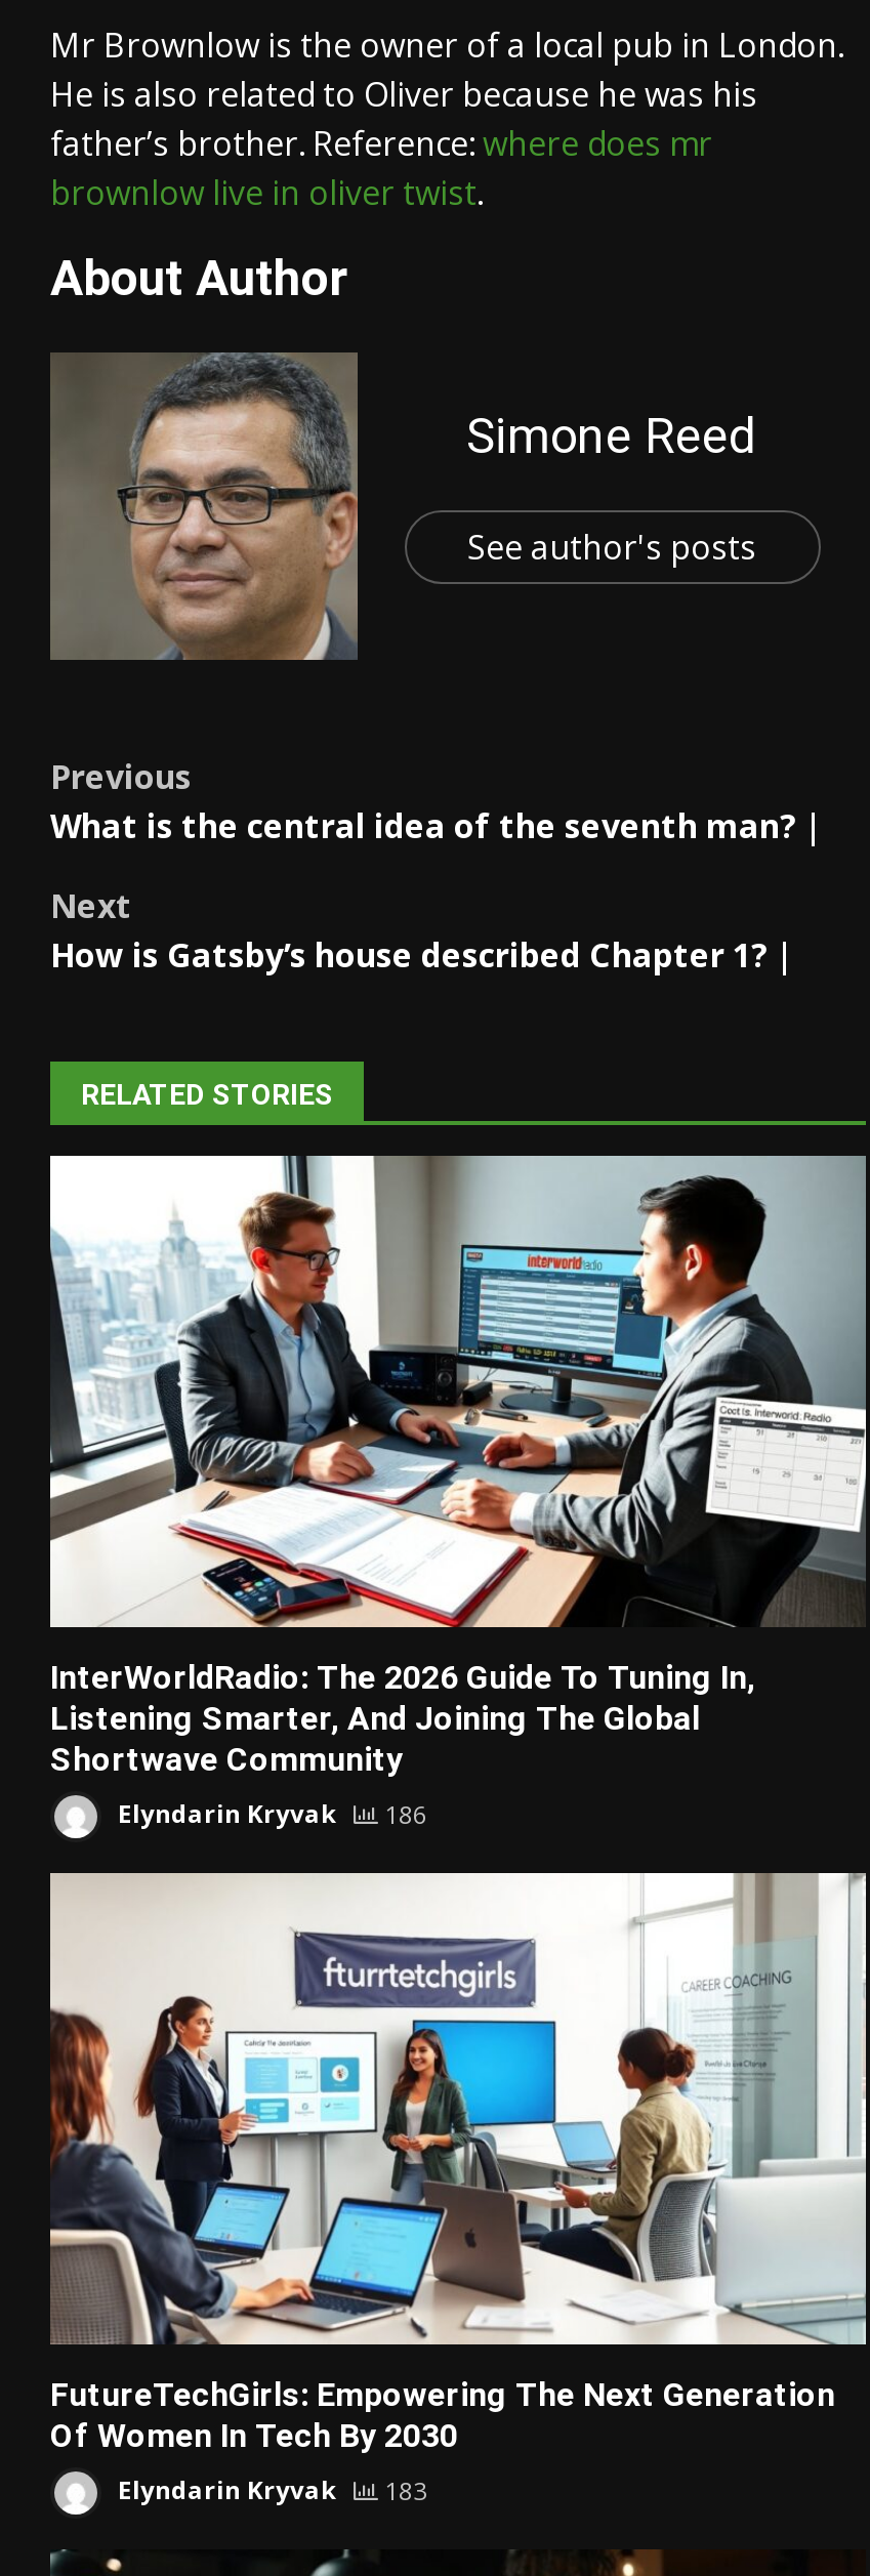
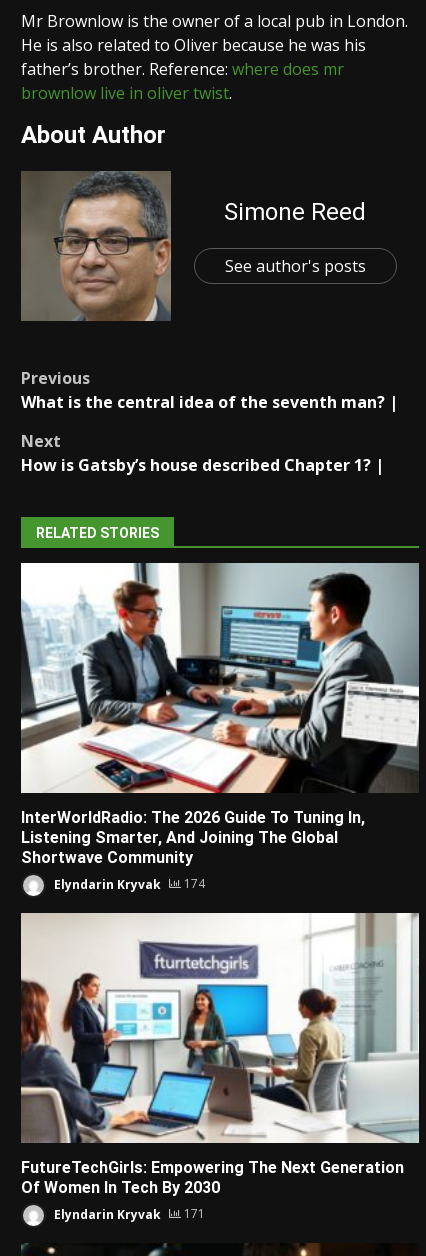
[112,1796,427,1831] Elyndarin Kryvak 186 -> [51,875,205,892] Elyndarin Kryvak 174
[112,2472,427,2507] Elyndarin Kryvak 183 -> [51,1205,205,1222] Elyndarin Kryvak 171

